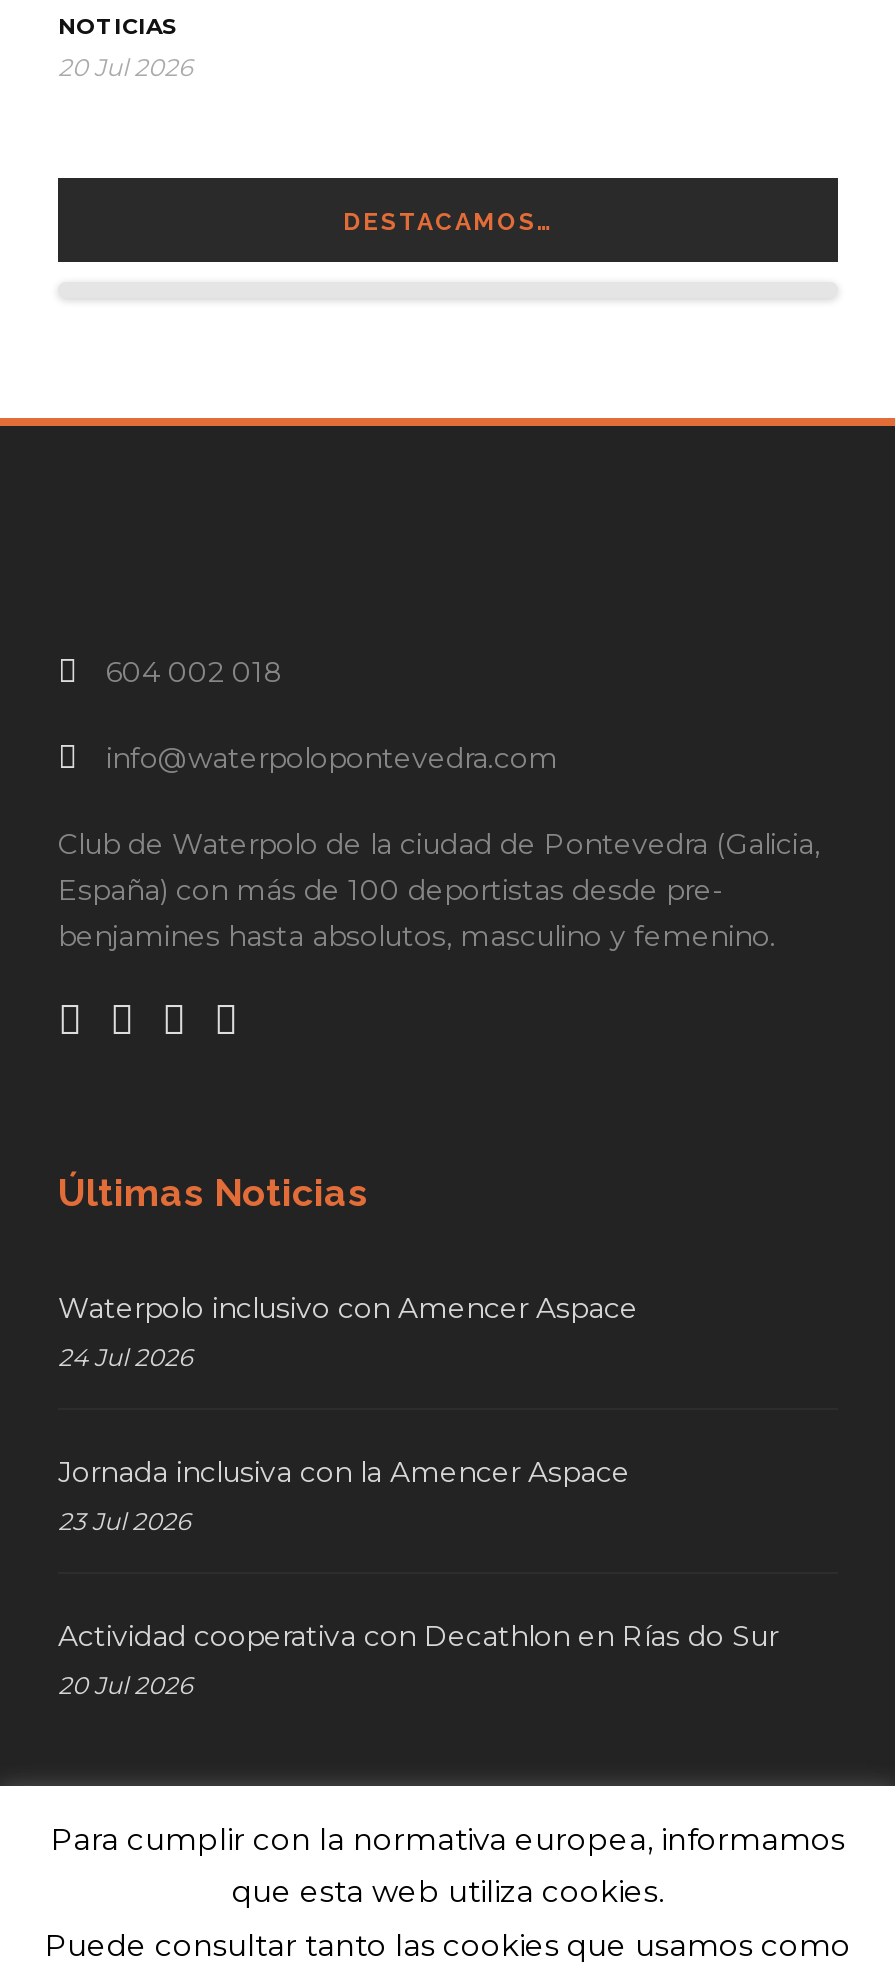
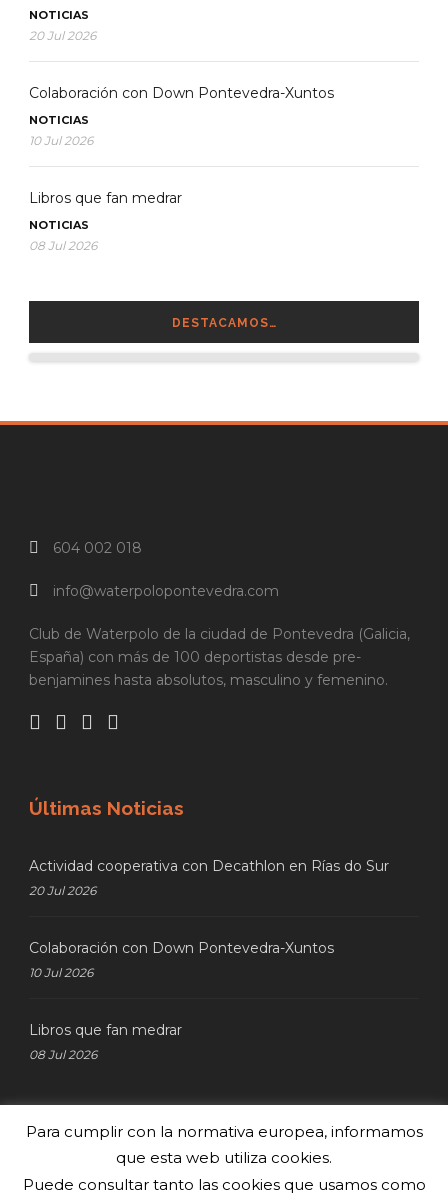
none -> [29,84,334,253] Colaboración con Down Pontevedra-Xuntos | NOTICIAS | 10 Jul 2026 | Libros que fan medrar | NOTICIAS | 08 Jul 2026
[58,1289,638,1535] Waterpolo inclusivo con Amencer Aspace | 24 Jul 2026 | Jornada inclusiva con la Amencer Aspace | 23 Jul 2026 -> none
none -> [29,939,334,1062] Colaboración con Down Pontevedra-Xuntos | 10 Jul 2026 | Libros que fan medrar | 08 Jul 2026

